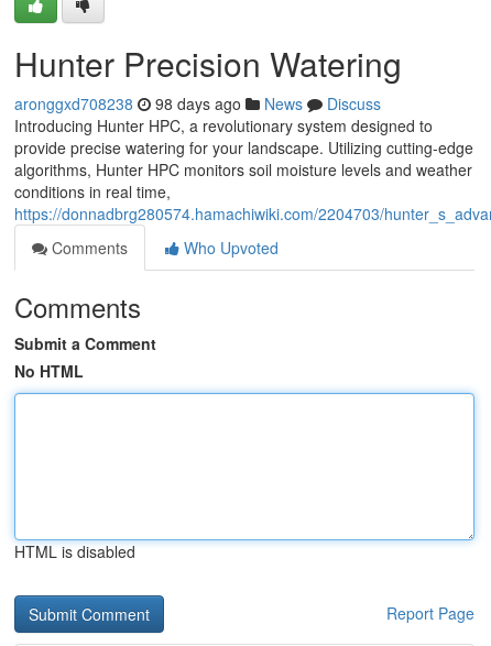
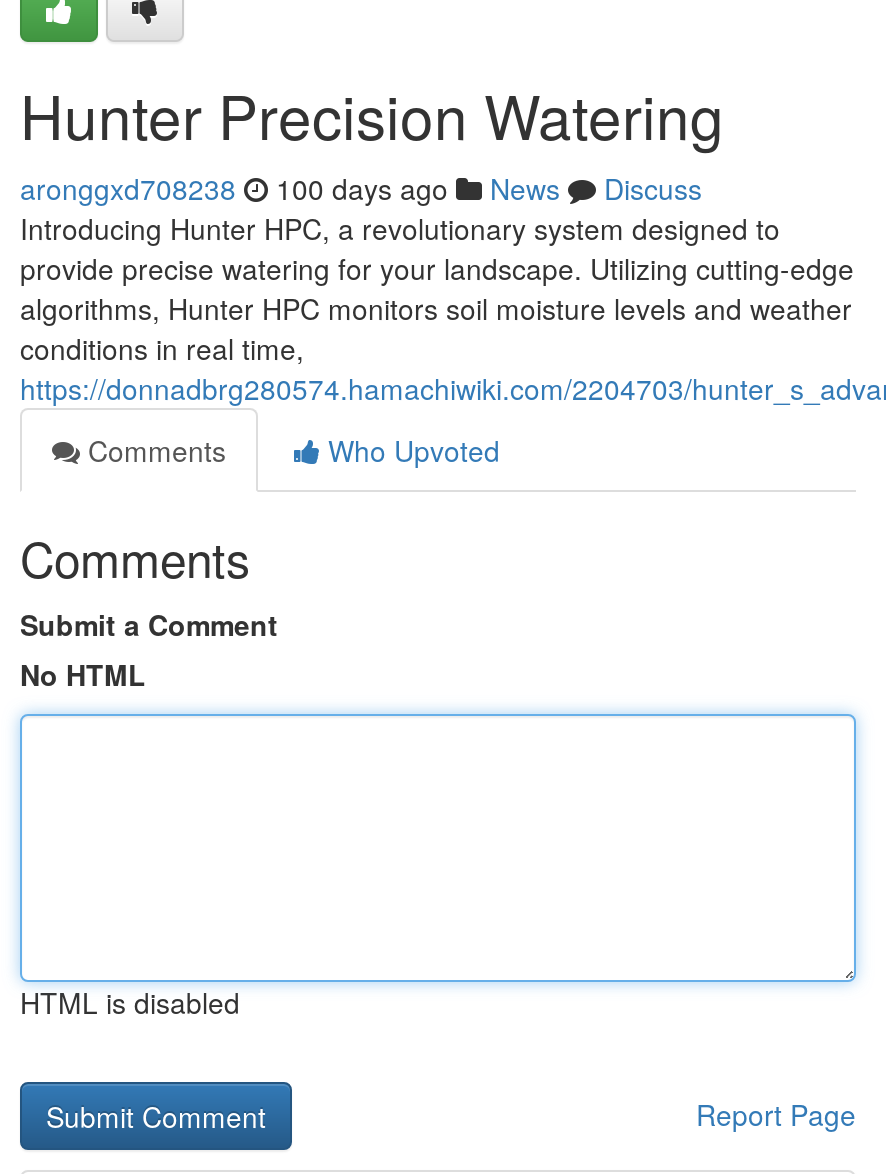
[14,92,381,114] aronggxd708238 98 days ago News Discuss -> [20,168,702,208] aronggxd708238 100 days ago News Discuss

